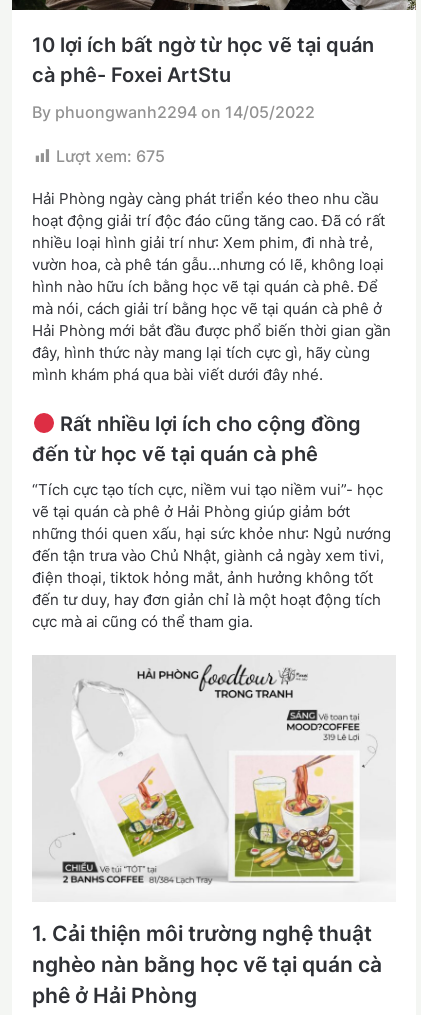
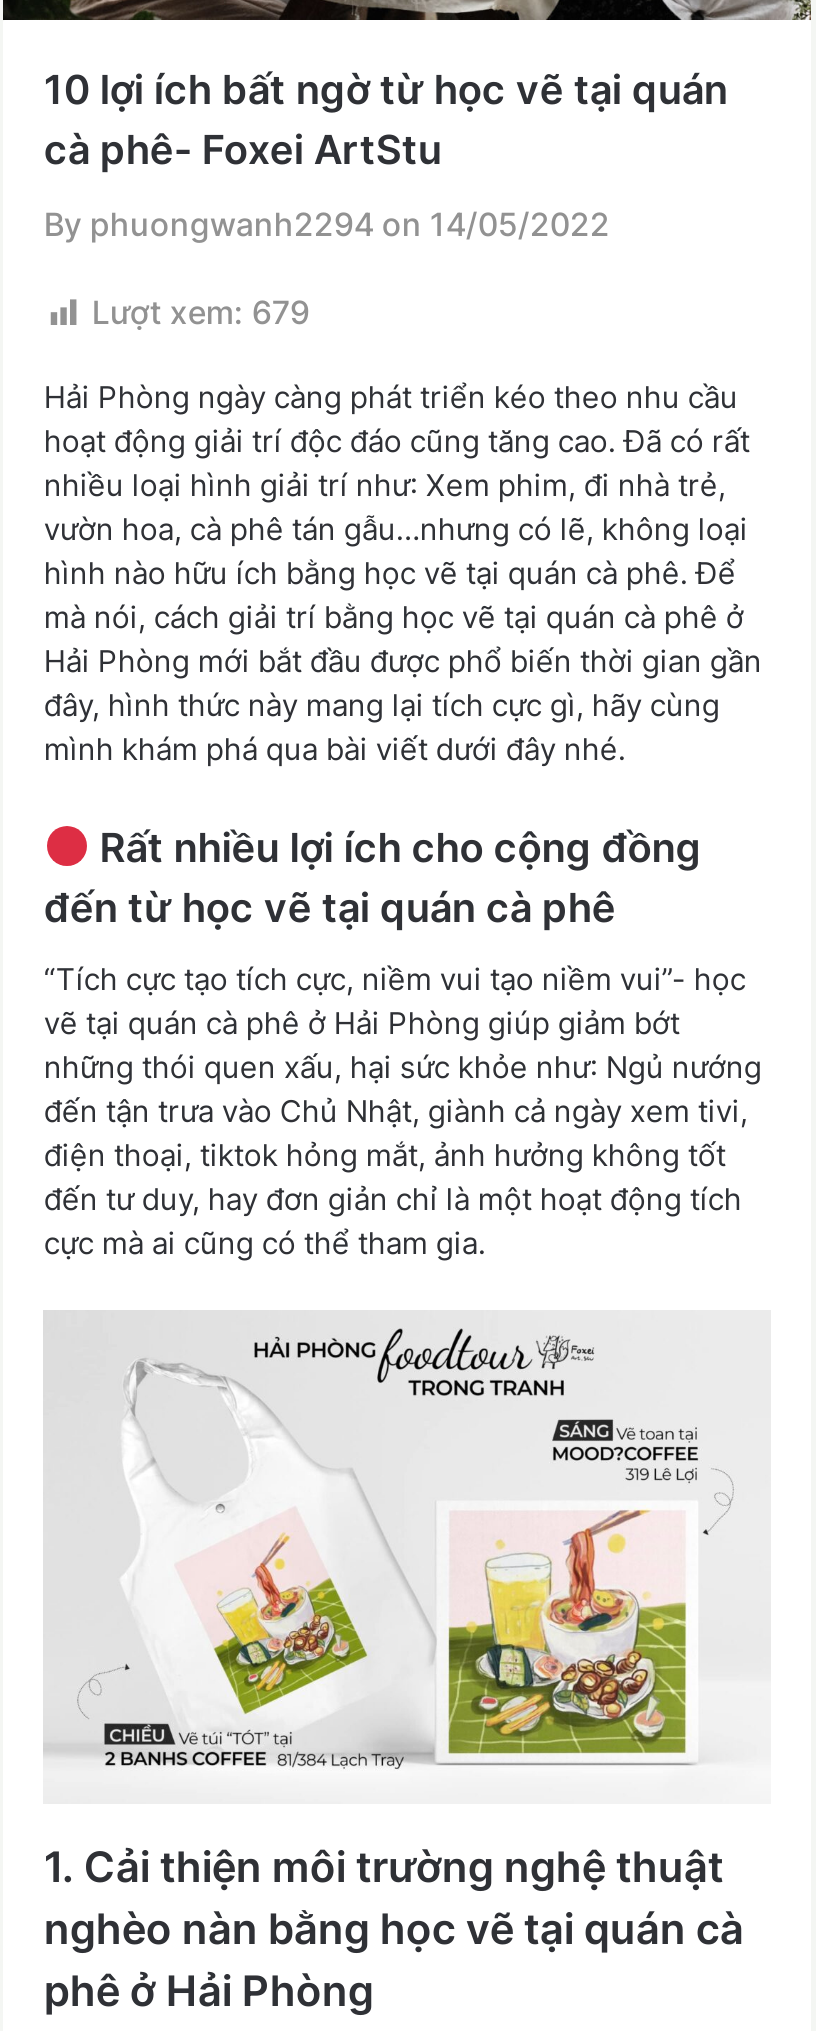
[56,146,165,166] Lượt xem: 675 -> [92,293,310,333] Lượt xem: 679

